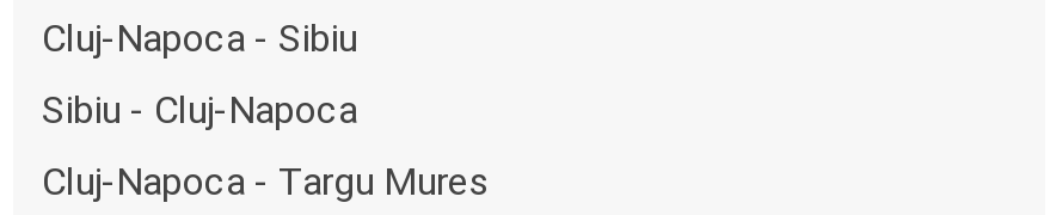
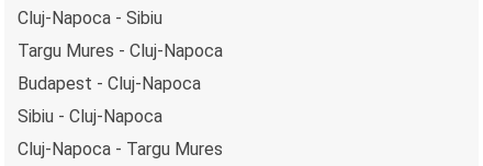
none -> [18,40,223,93] Targu Mures - Cluj-Napoca | Budapest - Cluj-Napoca

